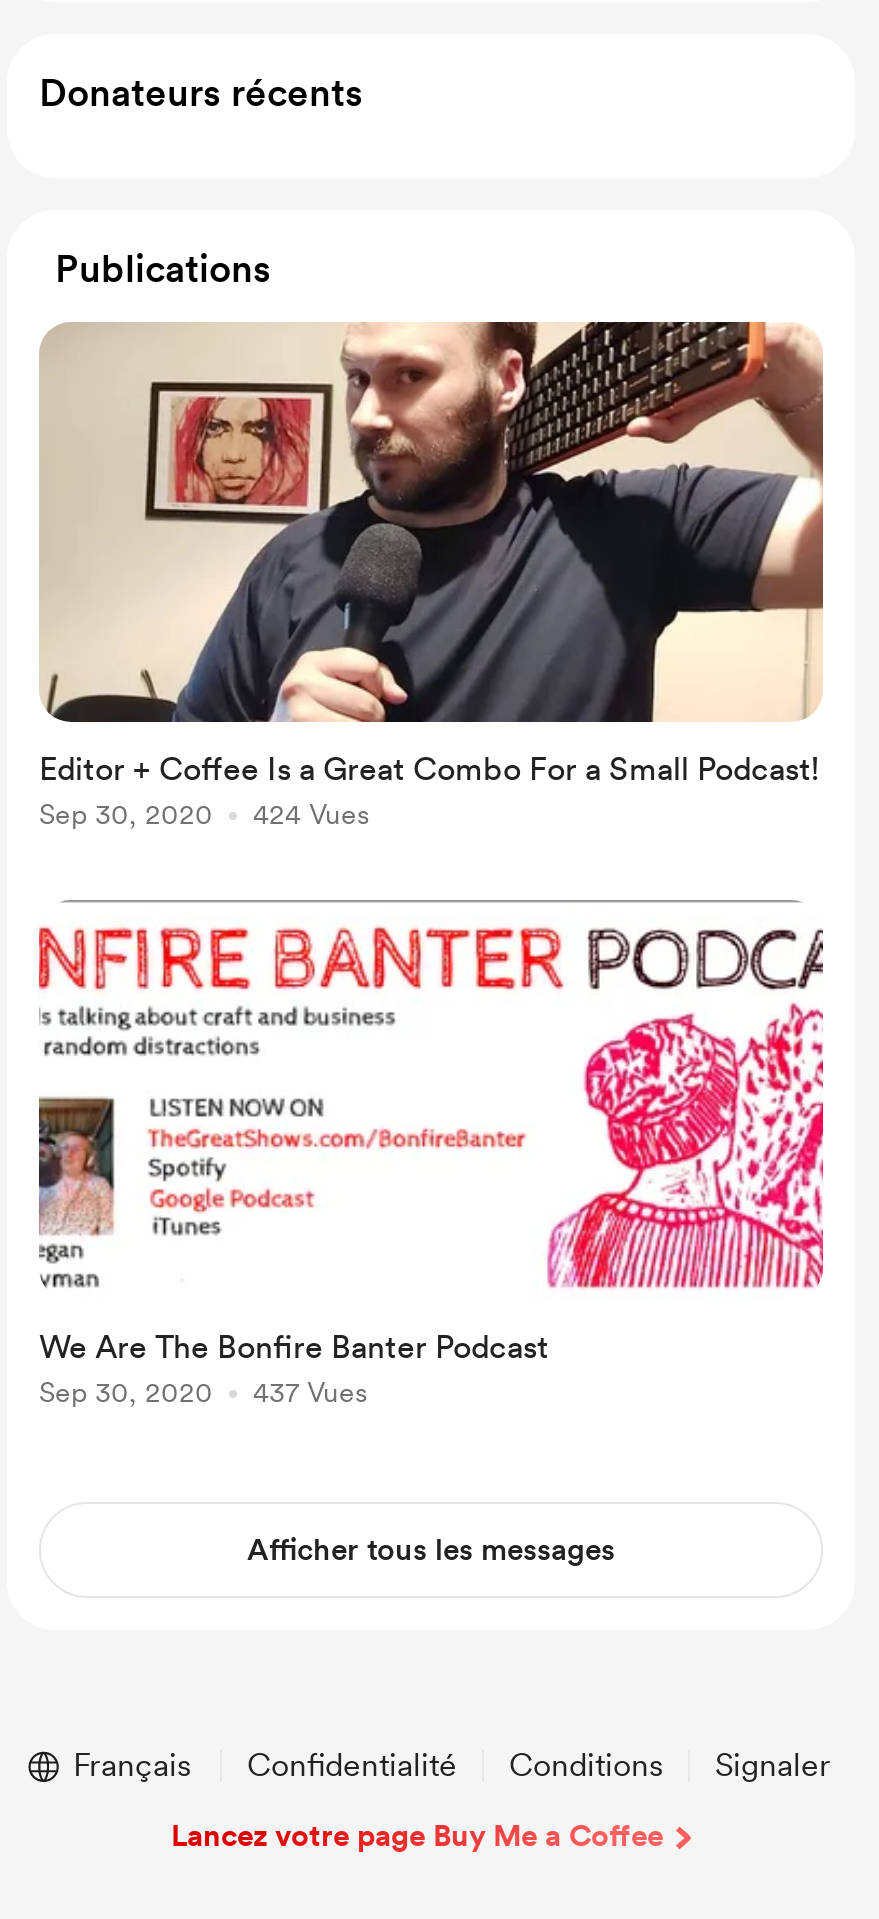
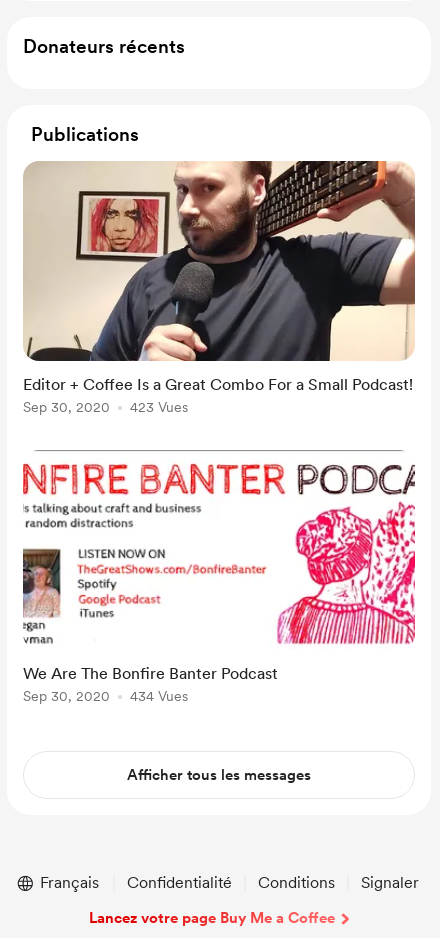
[39,798,369,830] Sep 30, 2020 424 Vues -> [23,399,188,415] Sep 30, 2020 423 Vues
[39,1376,367,1408] Sep 30, 2020 437 Vues -> [23,688,188,704] Sep 30, 2020 434 Vues

